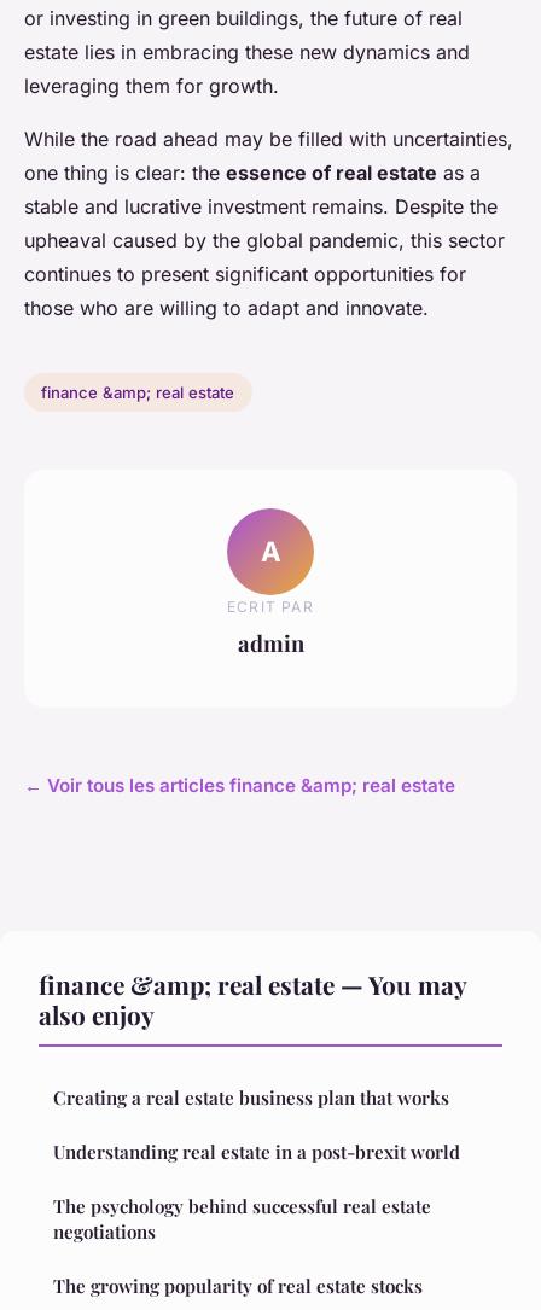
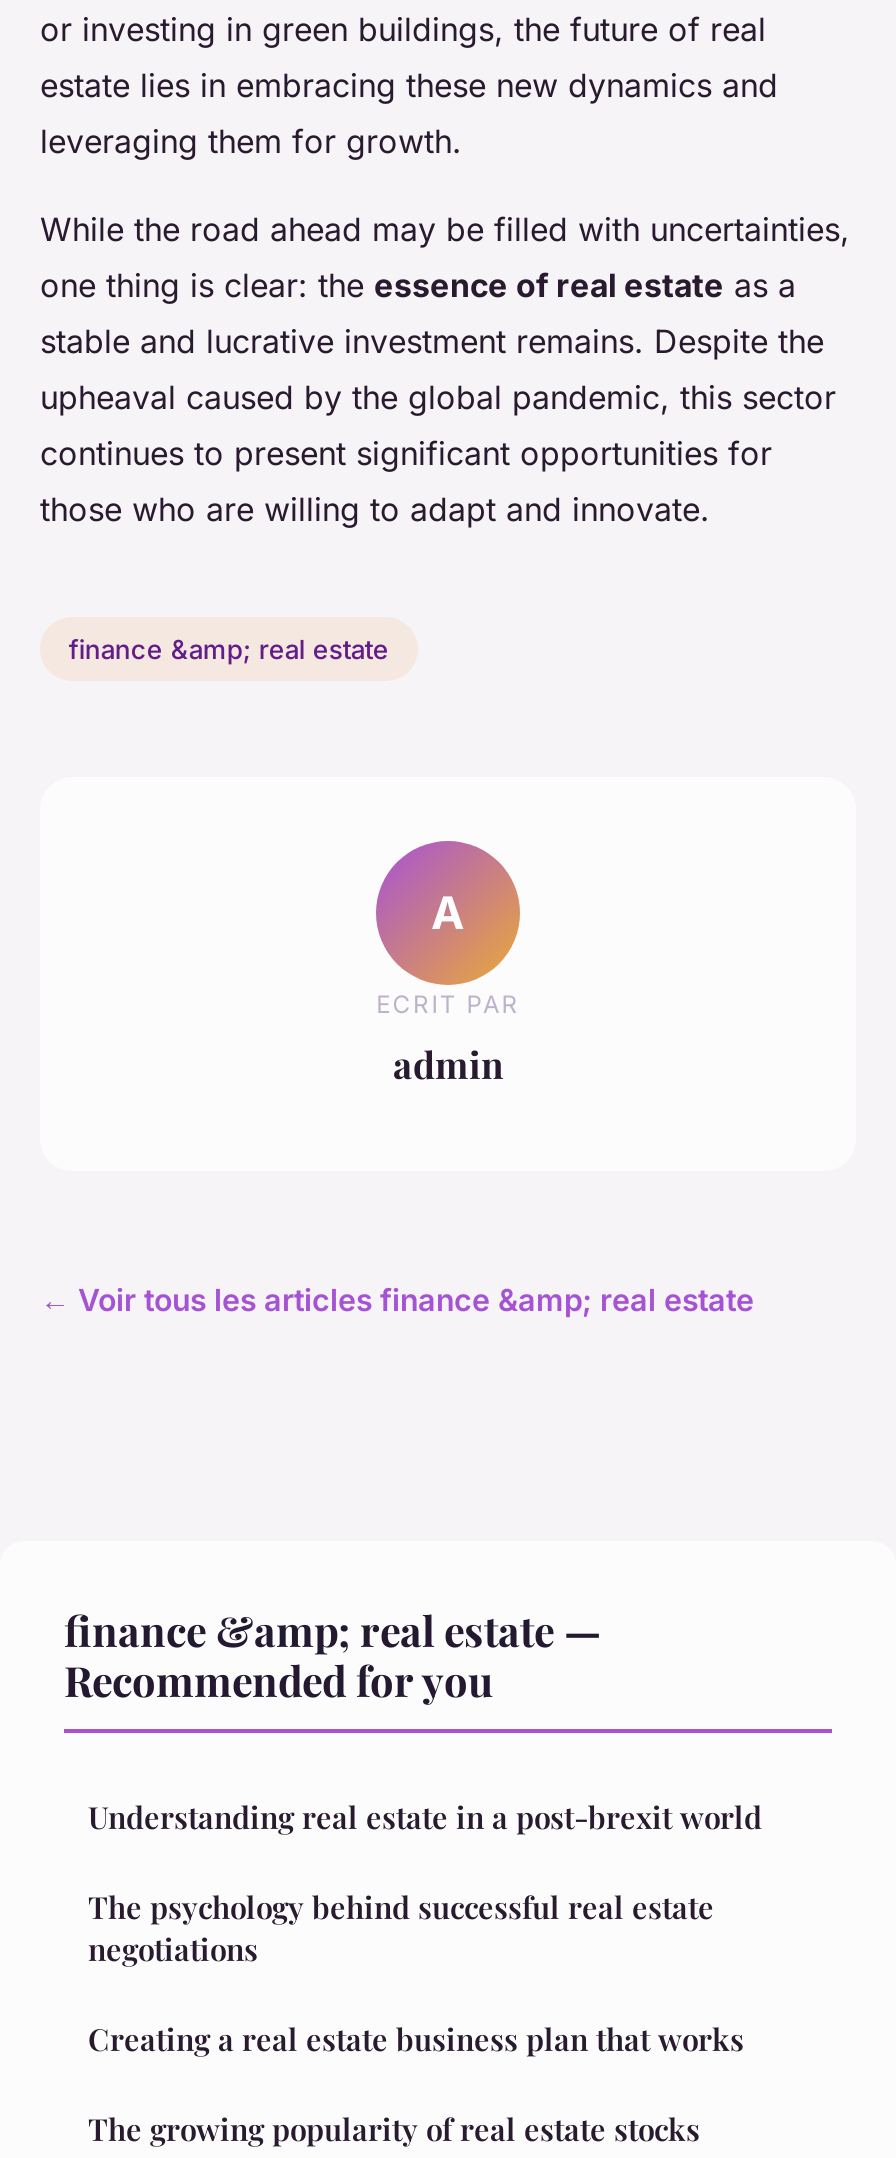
[39,967,467,1031] finance &amp; real estate — You may | also enjoy -> [64,1601,602,1707] finance &amp; real estate — | Recommended for you
moved [53,1086,449,1110] -> [88,2019,744,2059]: Creating a real estate business plan that works
moved [53,1140,460,1244] -> [88,1797,762,1969]: Understanding real estate in a post-brexit world | The psychology behind successful real estate | negotiations

